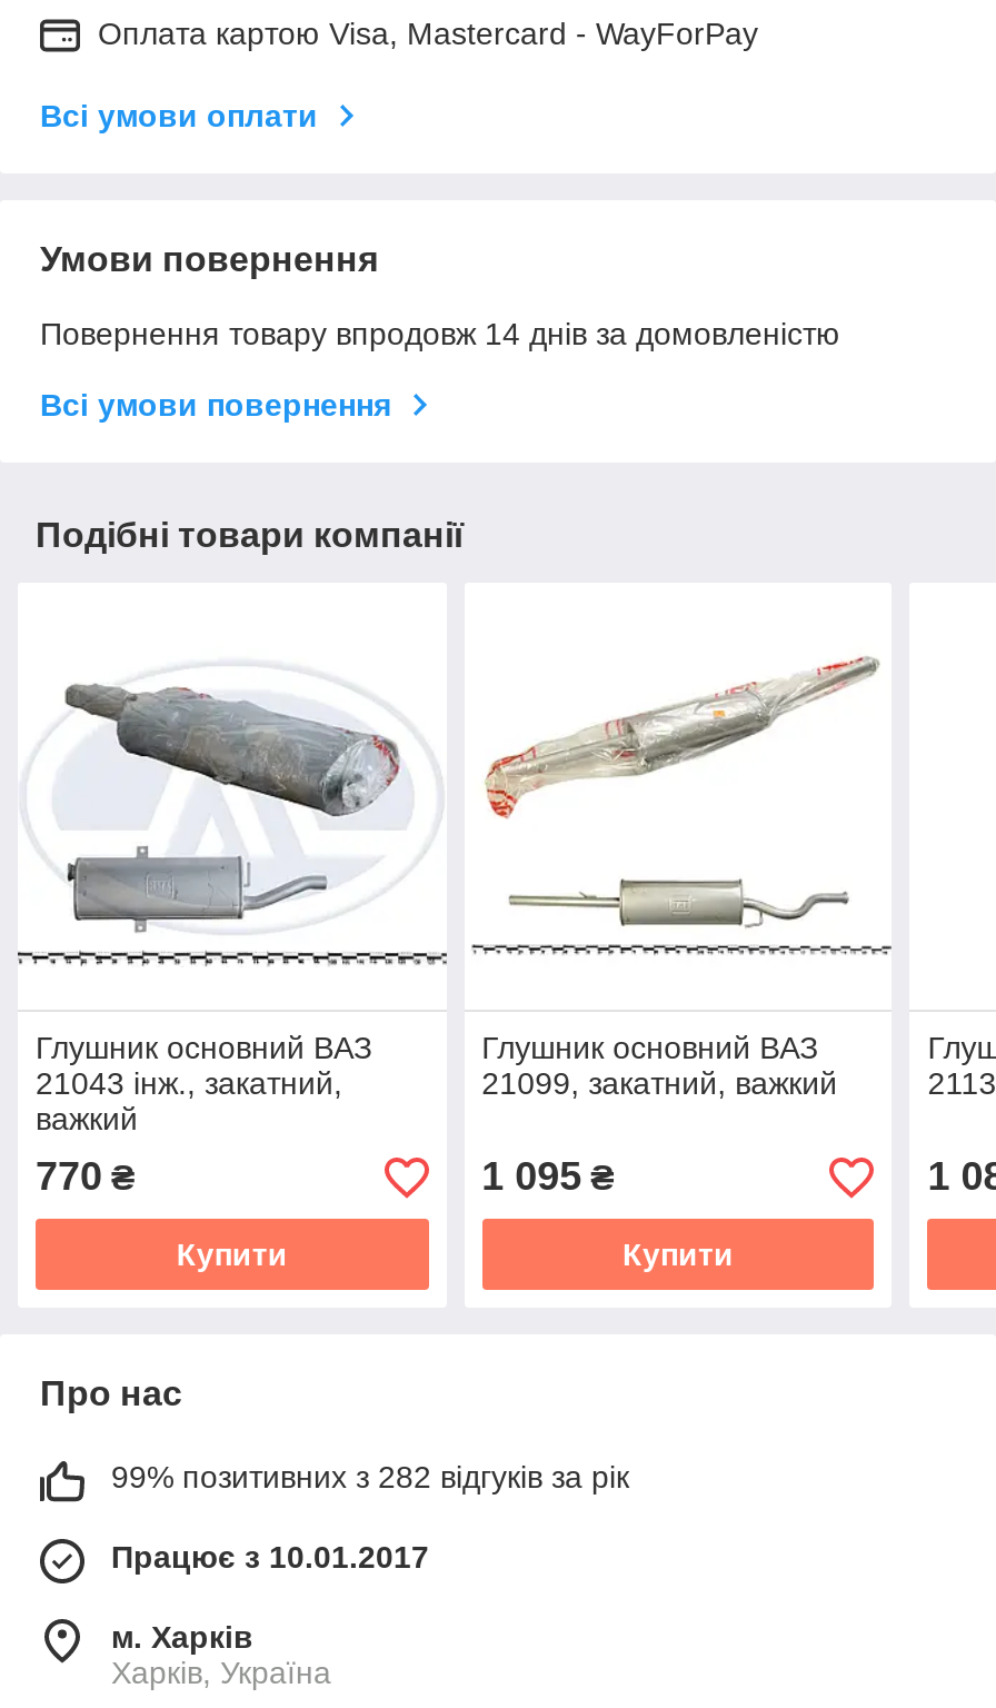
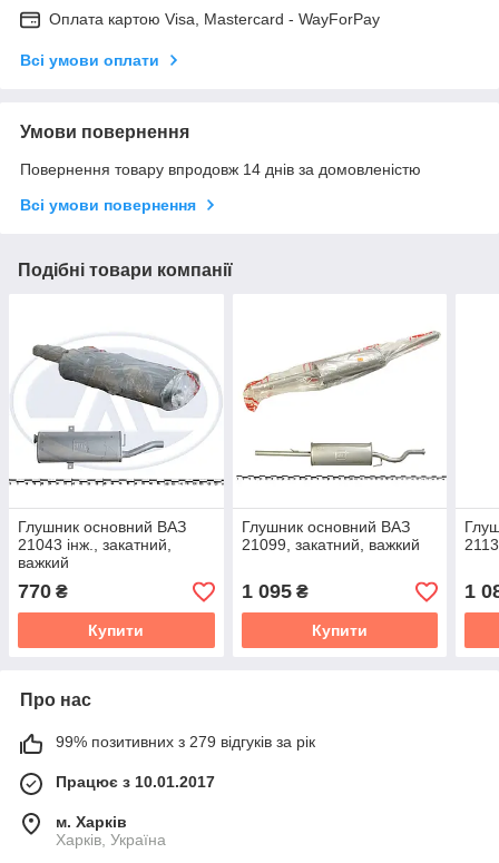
[111,1460,629,1495] 99% позитивних з 282 відгуків за рік -> [56,733,315,751] 99% позитивних з 279 відгуків за рік

